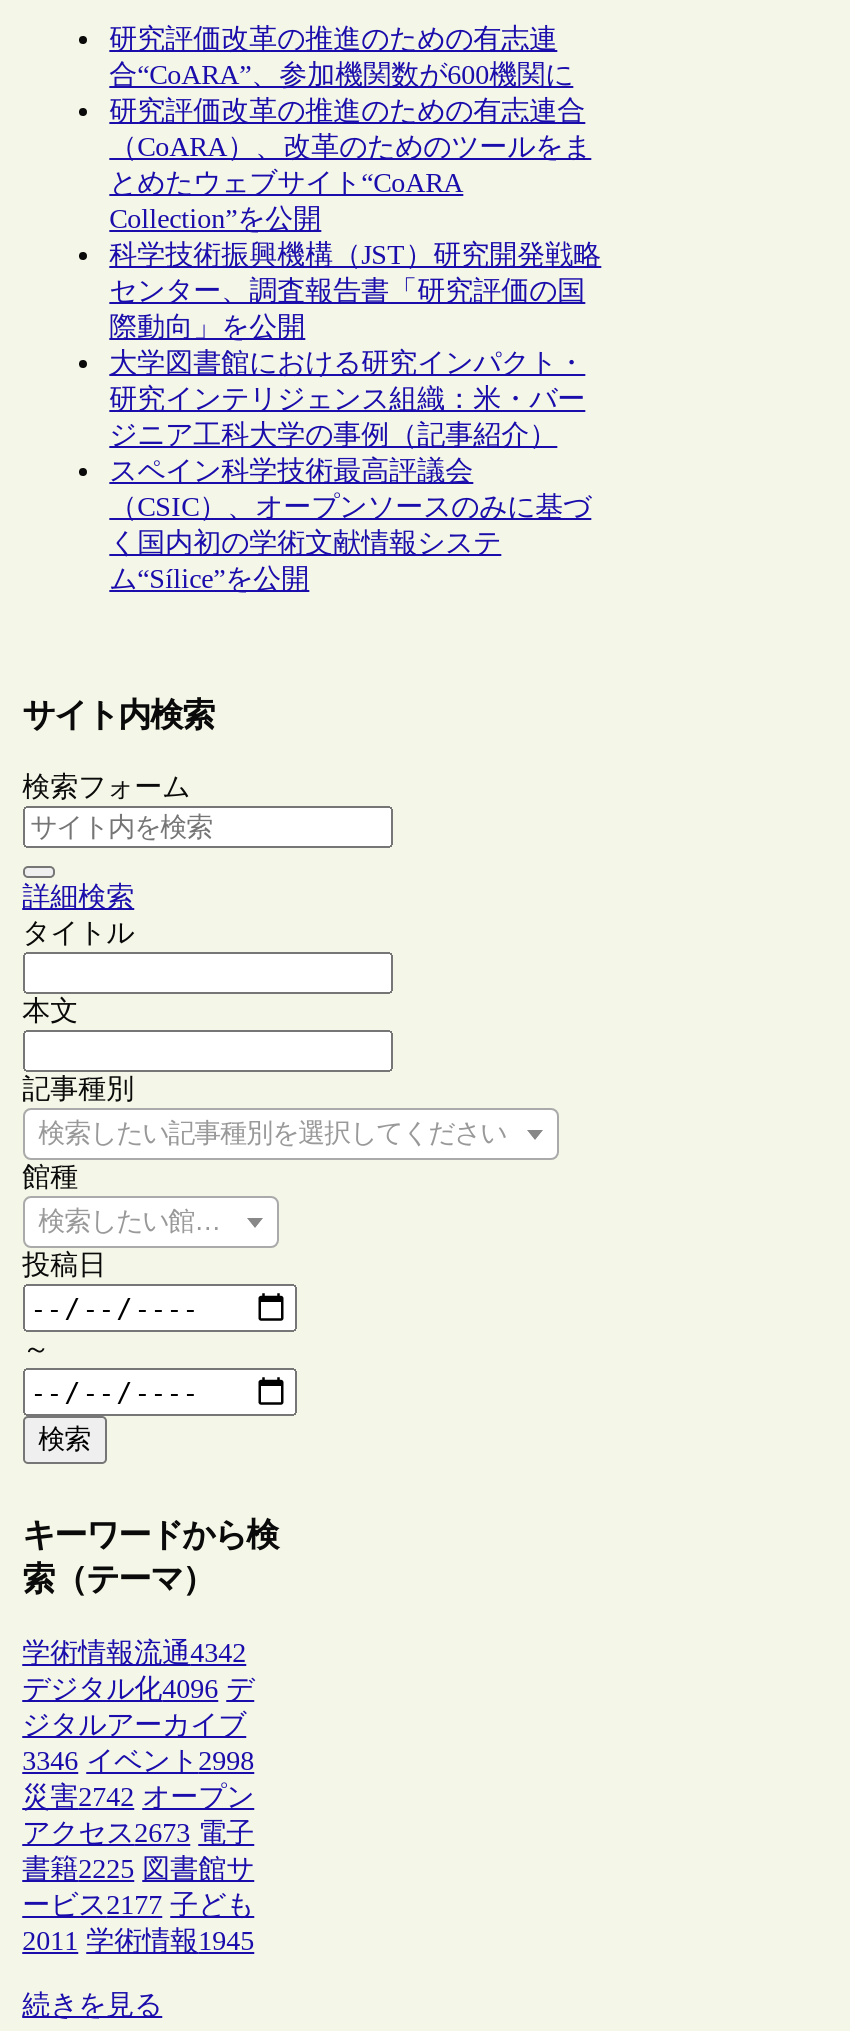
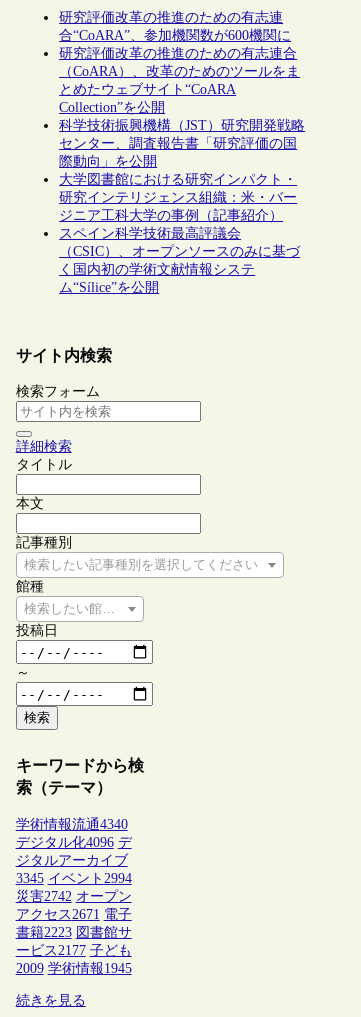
[22,1637,246,1667] 学術情報流通4342 -> [16,817,128,832] 学術情報流通4340
[22,1745,254,1775] 3346 イベント2998 -> [16,871,132,886] 3345 イベント2994
[22,1817,254,1847] アクセス2673 電子 -> [16,907,132,922] アクセス2671 電子
[22,1853,254,1883] 書籍2225 図書館サ -> [16,925,132,940] 書籍2223 図書館サ
[22,1925,254,1955] 2011 学術情報1945 -> [16,961,132,976] 2009 学術情報1945

